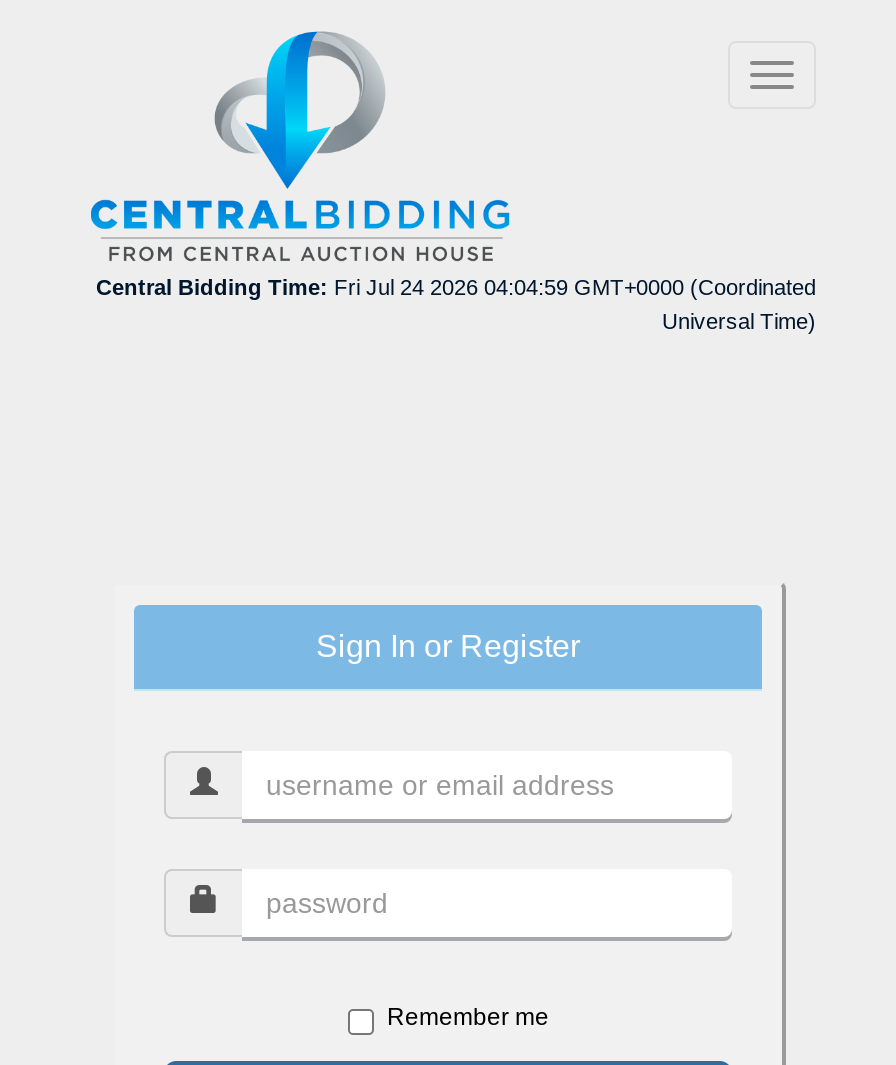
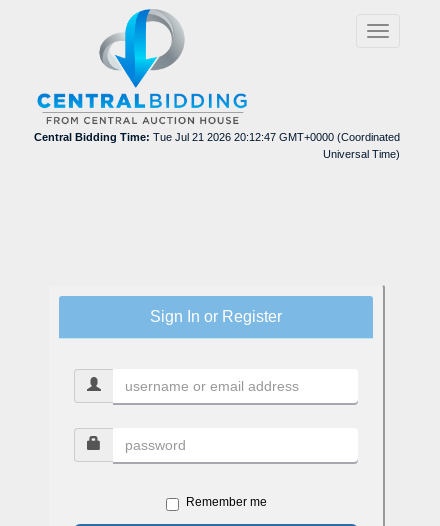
[96,274,816,298] Central Bidding Time: Fri Jul 24 2026 04:04:59 GMT+0000 (Coordinated -> [34,130,400,142] Central Bidding Time: Tue Jul 21 2026 20:12:47 GMT+0000 (Coordinated

